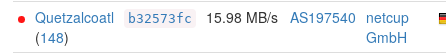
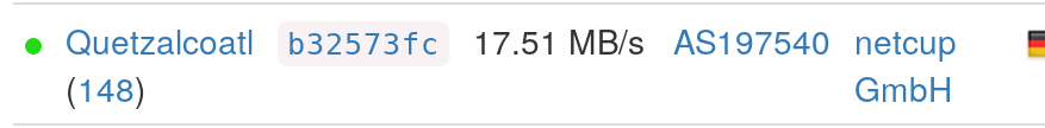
[35,7,409,27] Quetzalcoatl b32573fc 15.98 MB/s AS197540 netcup -> [66,17,957,64] Quetzalcoatl b32573fc 17.51 MB/s AS197540 netcup

